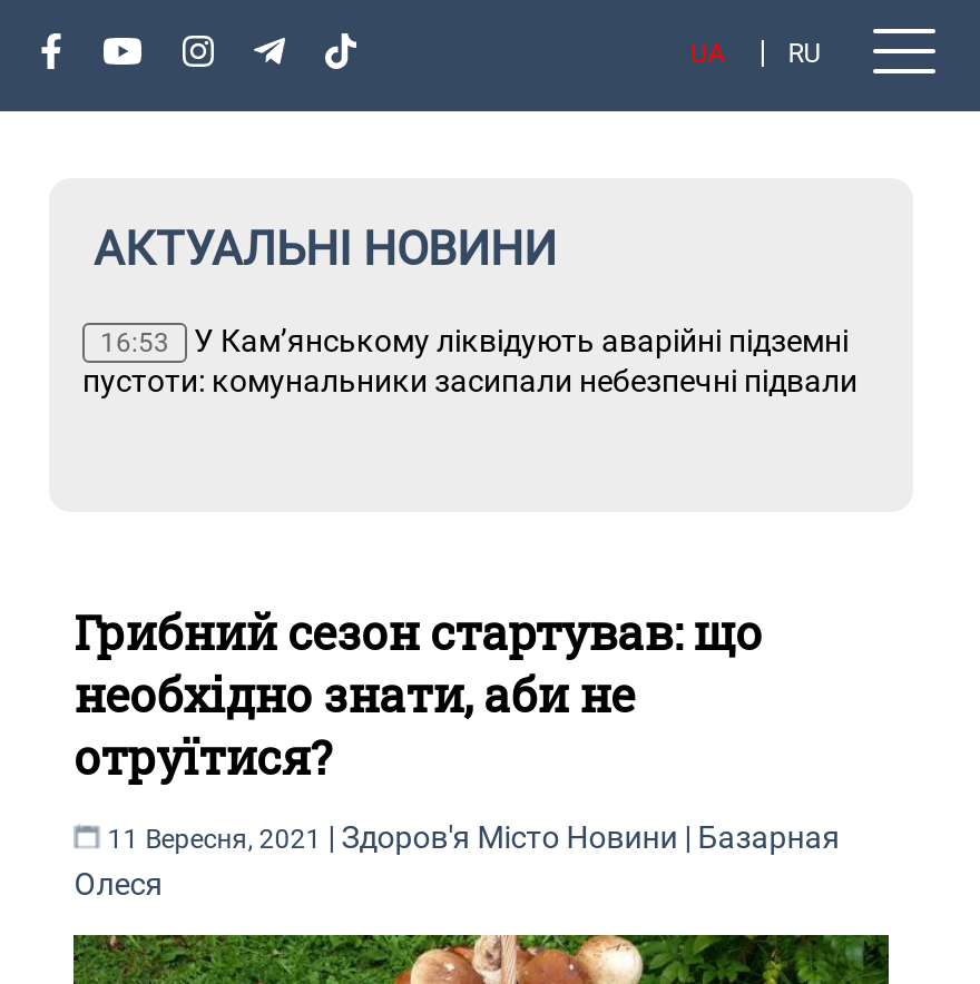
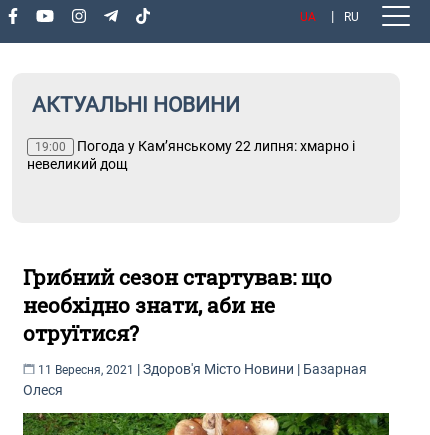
[82,323,857,398] 16:53 У Кам’янському ліквідують аварійні підземні | пустоти: комунальники засипали небезпечні підвали -> [27,138,355,172] 19:00 Погода у Кам’янському 22 липня: хмарно і | невеликий дощ

